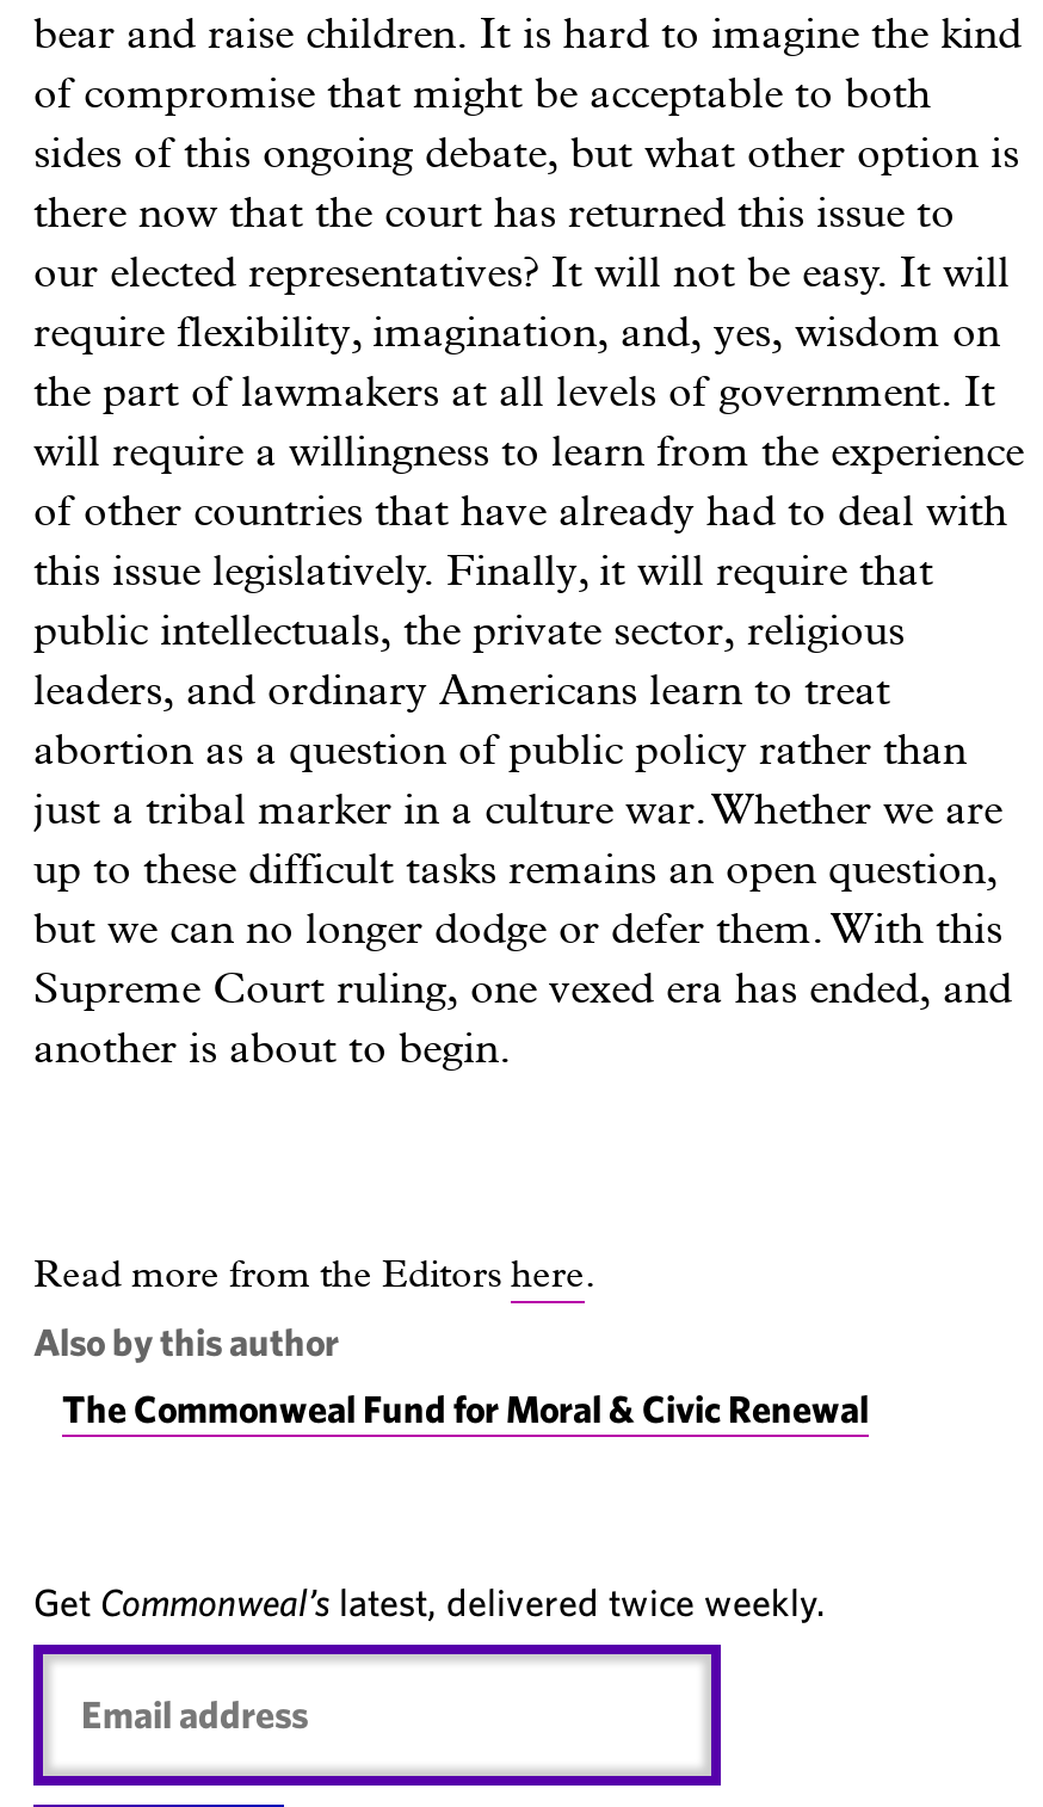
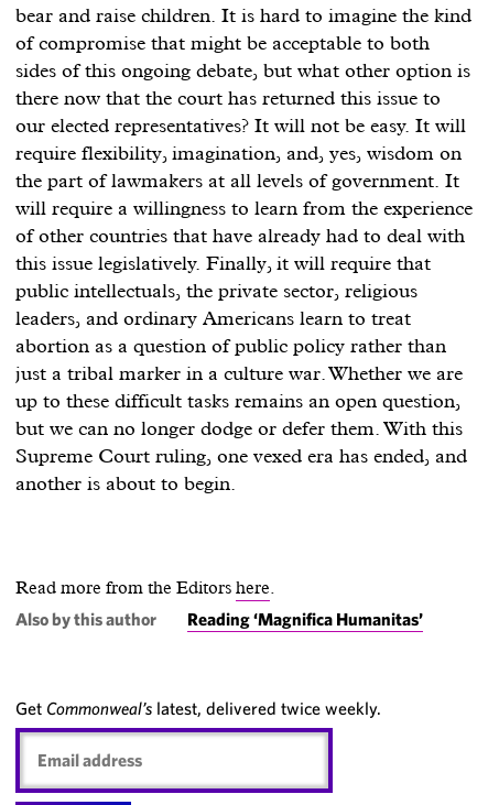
[62,1388,869,1431] The Commonweal Fund for Moral & Civic Renewal -> [187,609,423,629] Reading ‘Magnifica Humanitas’

